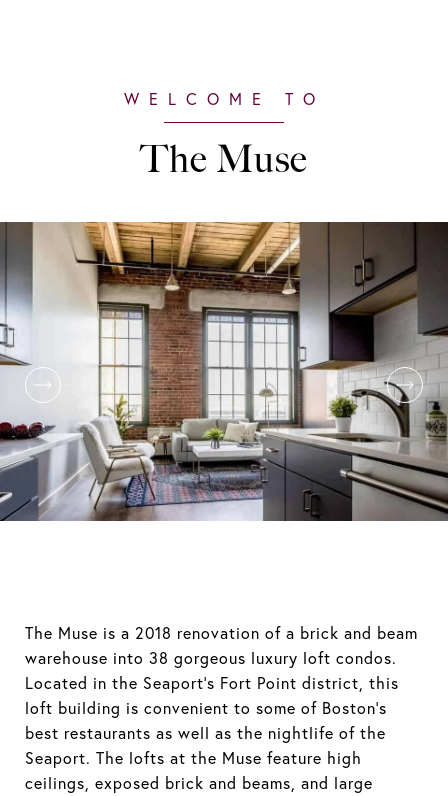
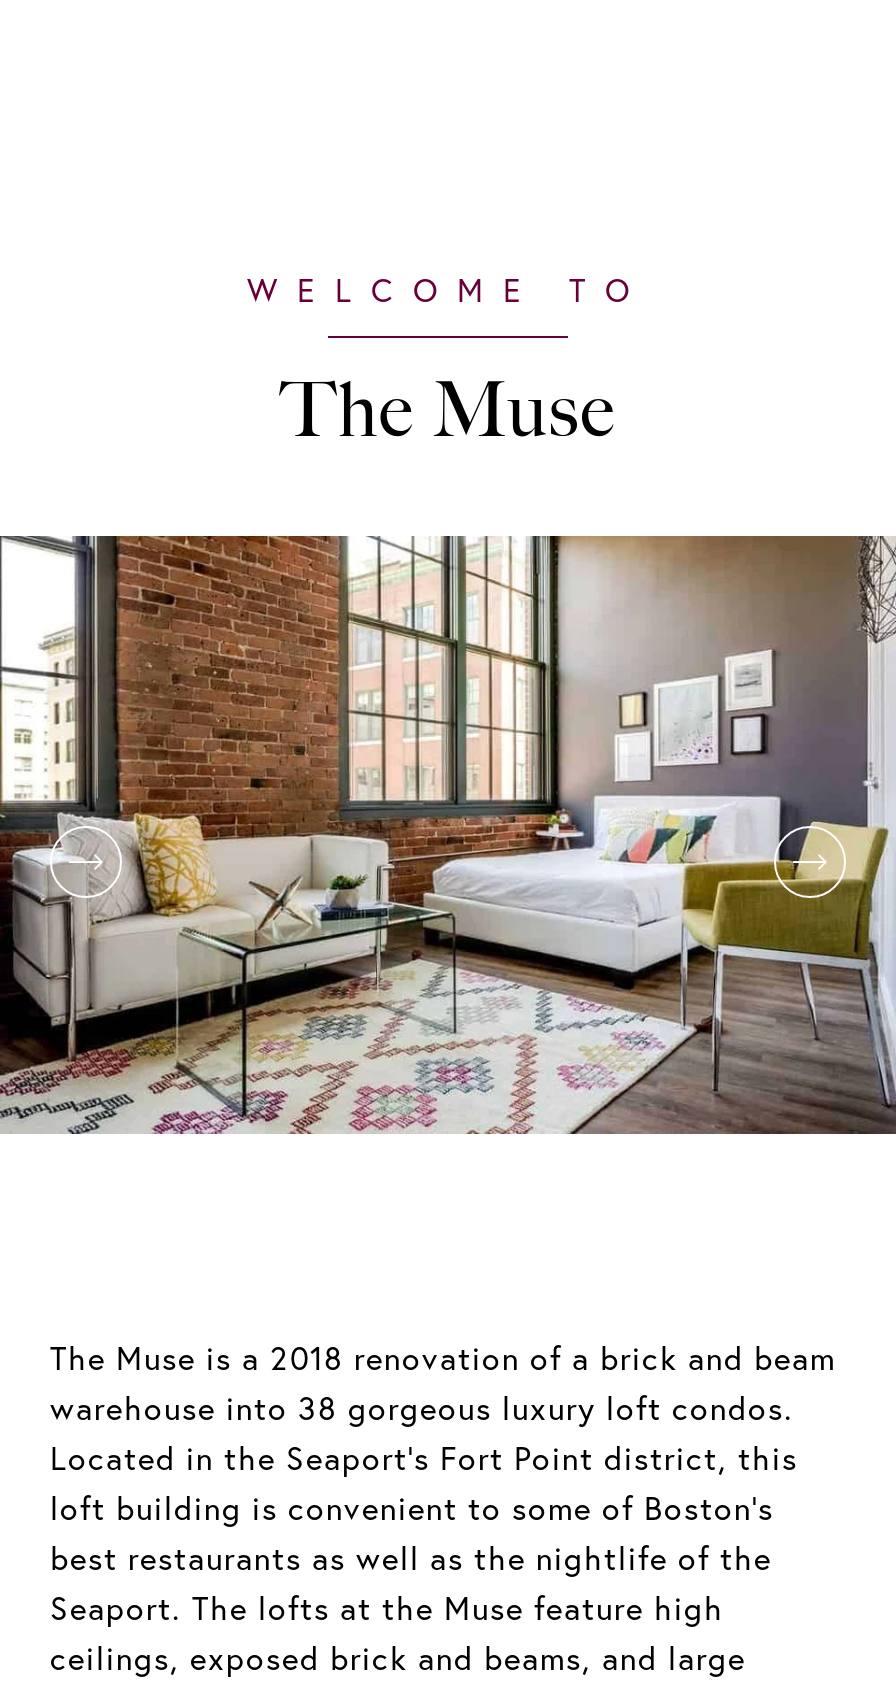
[3,221,445,522] [image] -> [6,534,890,1136] [image]

